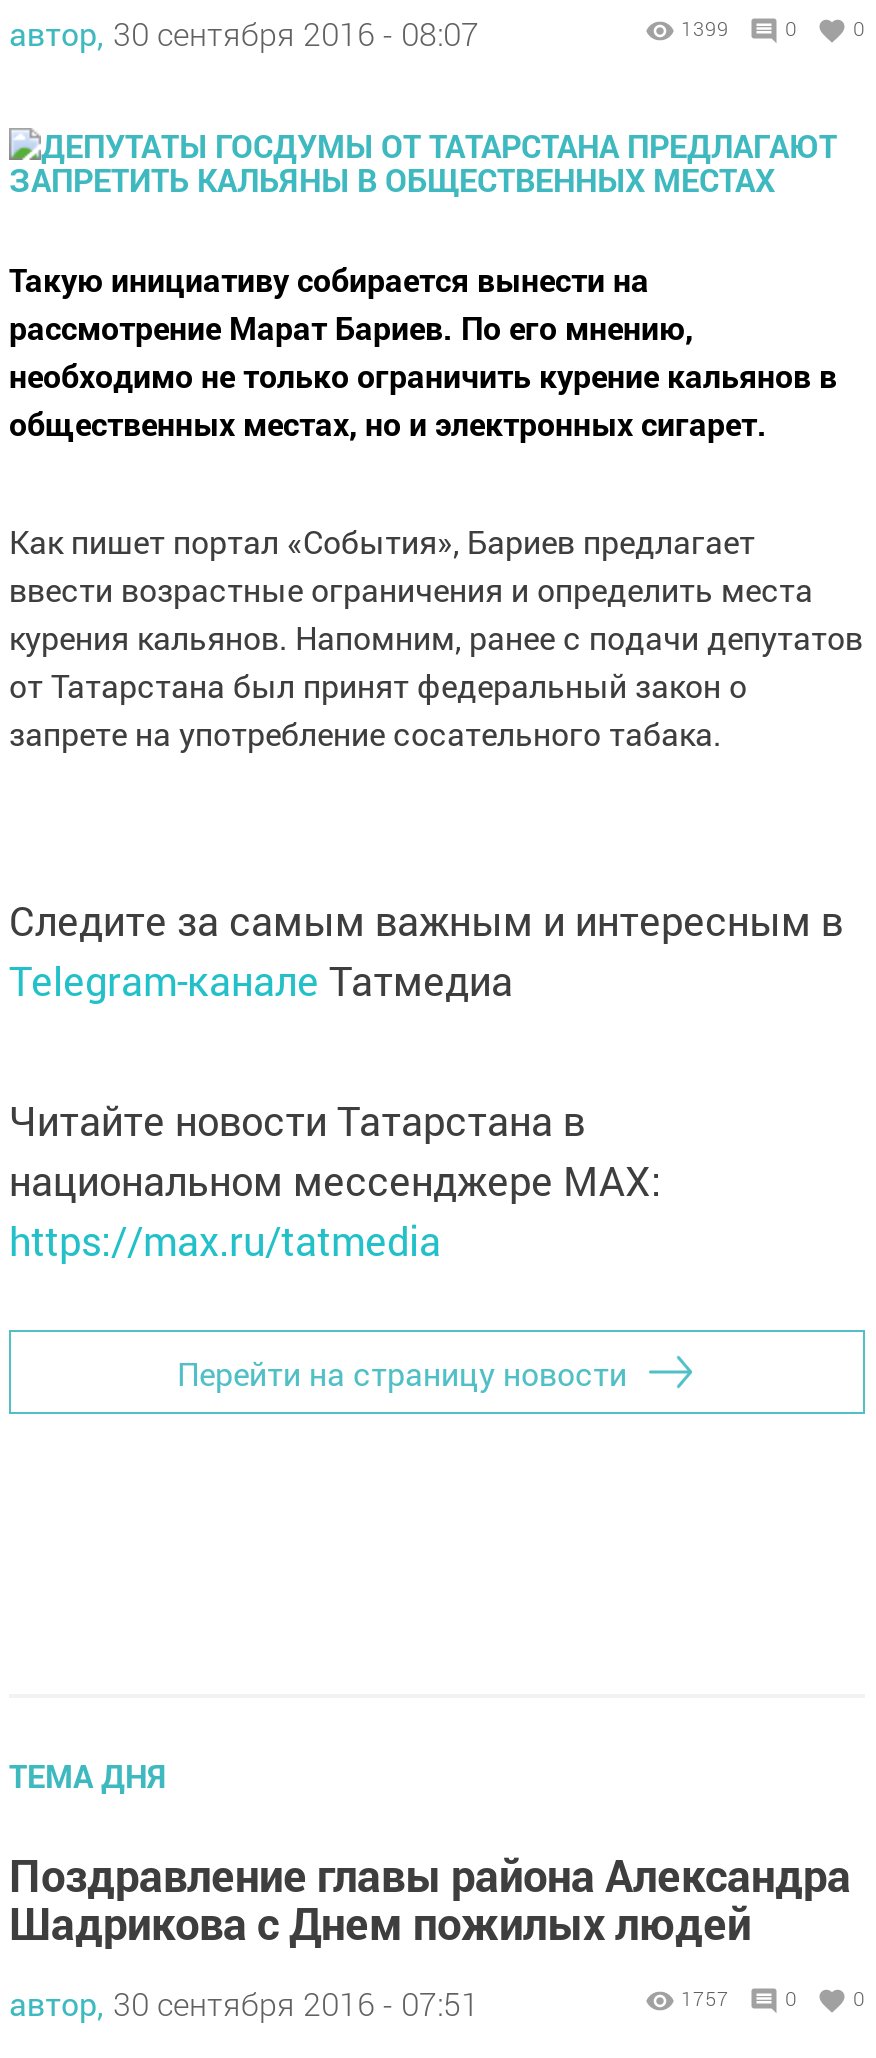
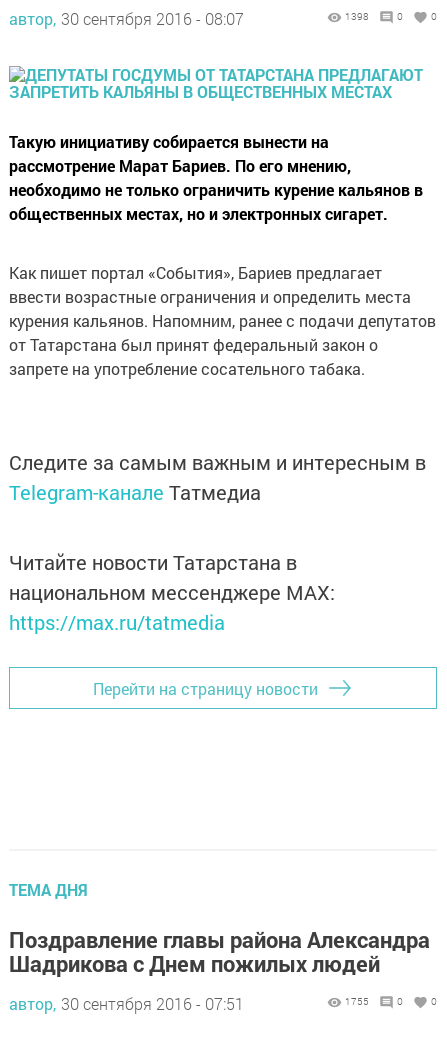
[681,17,729,43] 1399 -> [345,10,369,23] 1398
[681,1987,729,2013] 1757 -> [345,995,369,1008] 1755

